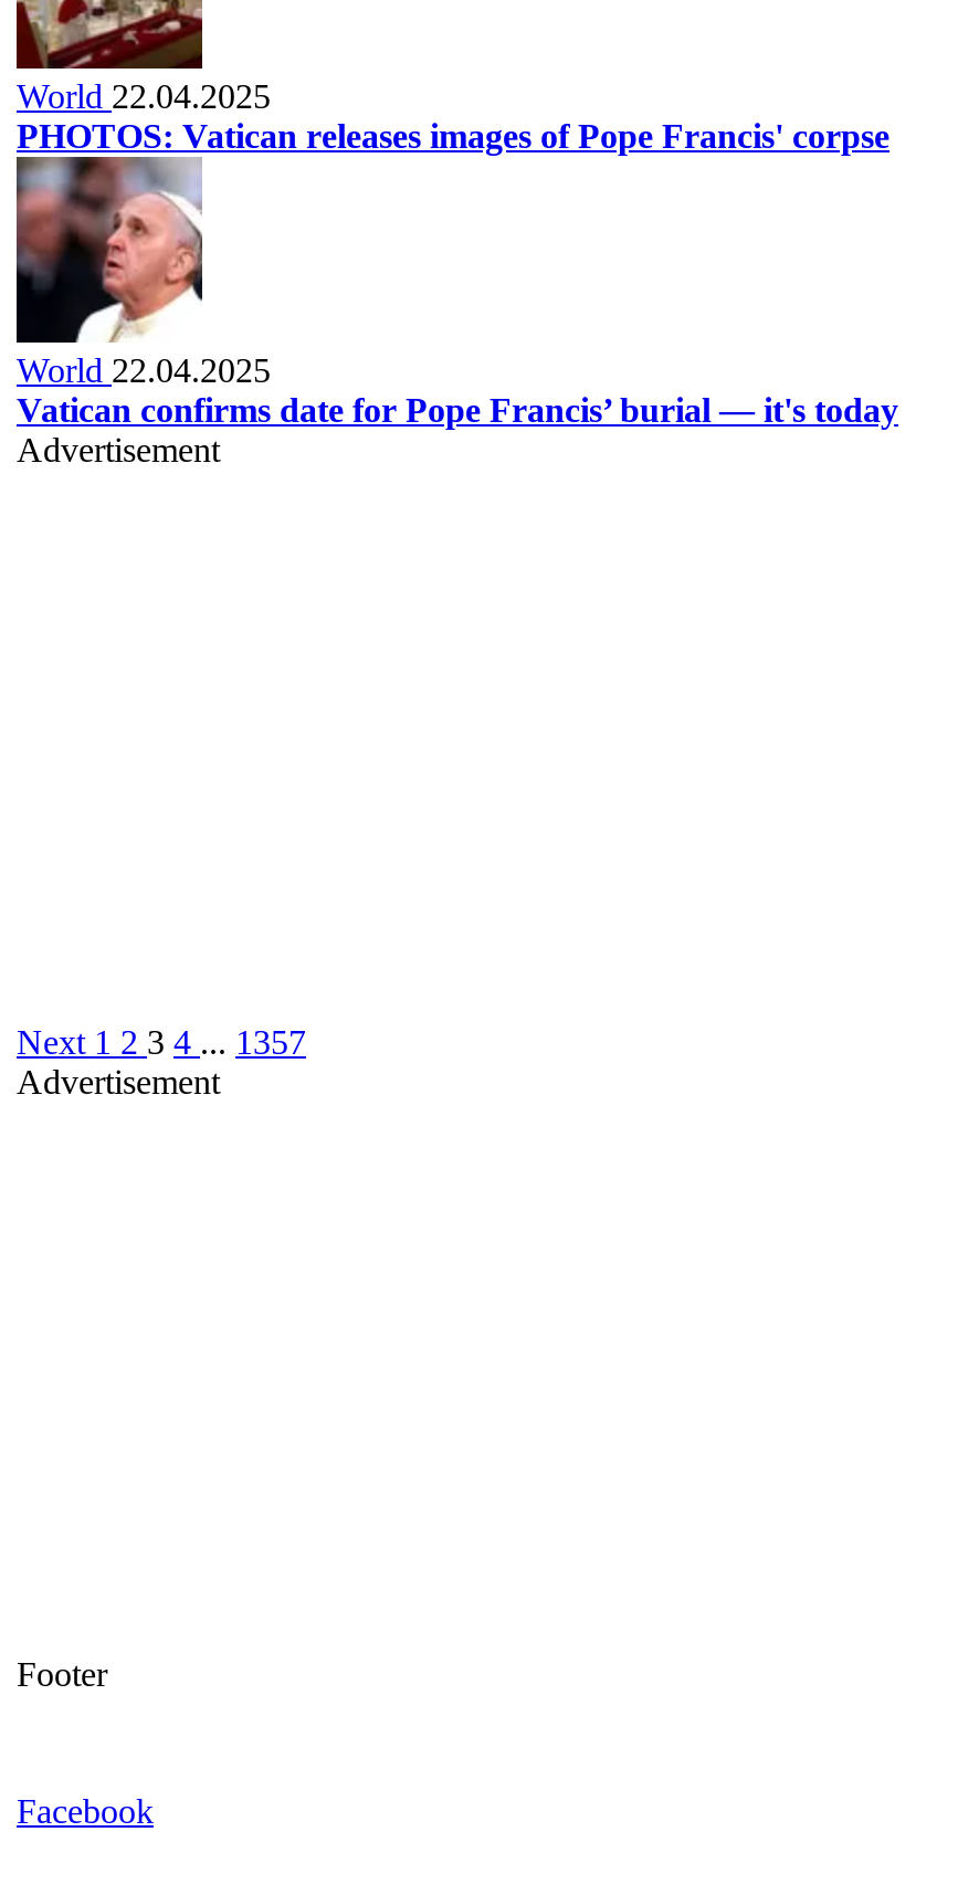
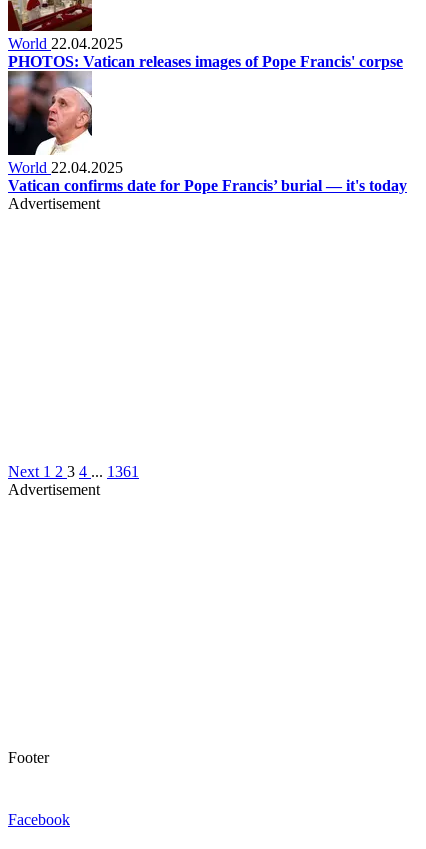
[17,1023,306,1061] Next 1 2 3 4... 1357 -> [8,463,139,480] Next 1 2 3 4... 1361

